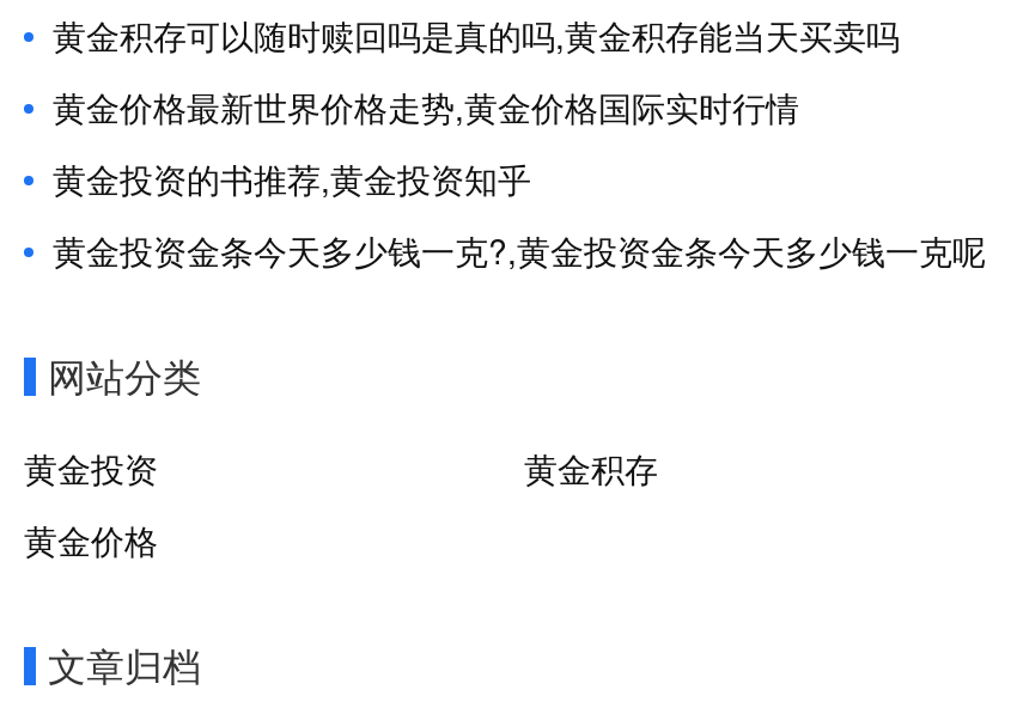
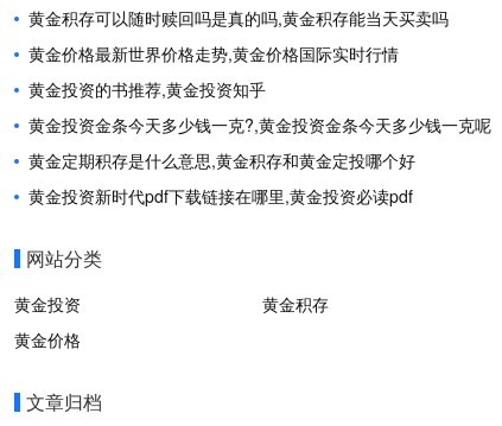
none -> [28,148,415,208] 黄金定期积存是什么意思,黄金积存和黄金定投哪个好 | 黄金投资新时代pdf下载链接在哪里,黄金投资必读pdf

